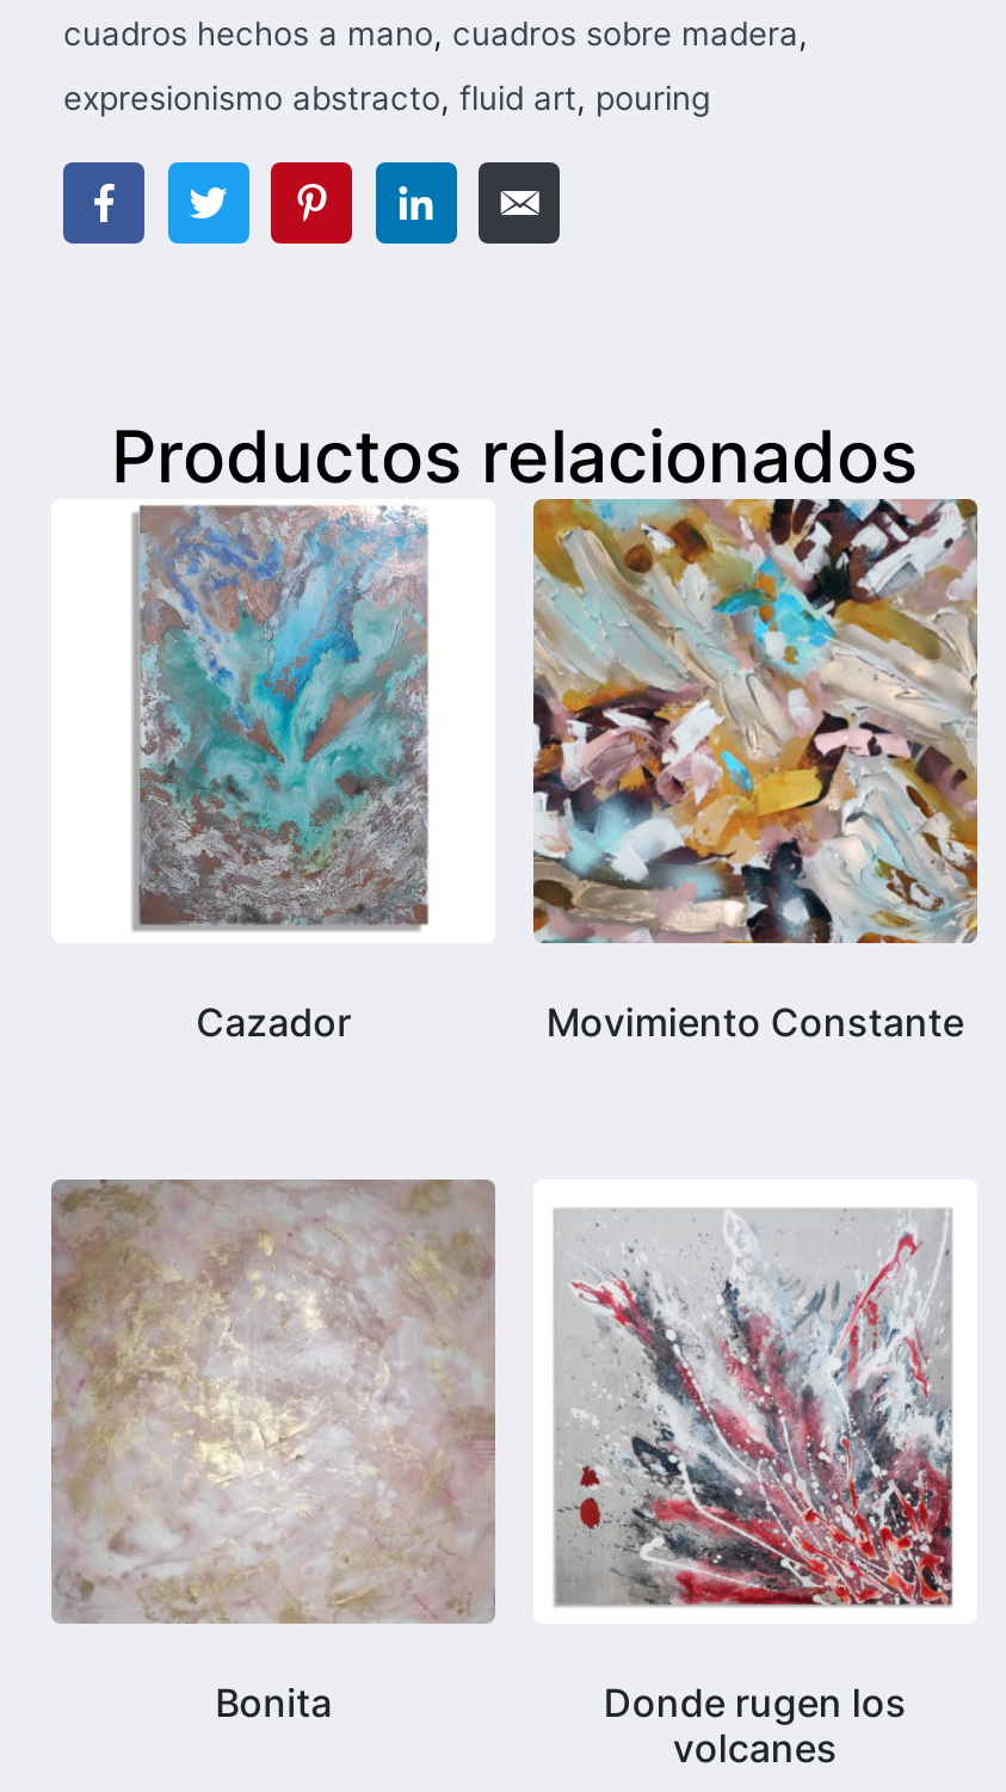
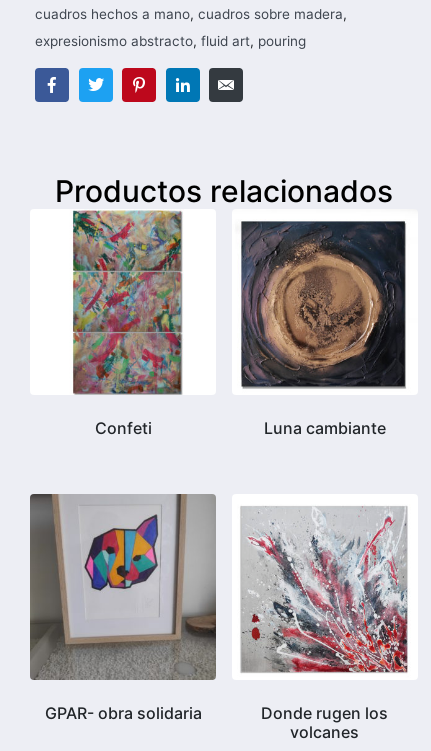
[130,506,431,943] [image] -> [64,212,188,396] [image]
[196,497,980,1047] [image] | Cazador | Movimiento Constante -> [95,209,418,438] [image] | Confeti | Luna cambiante
[51,1180,495,1727] [image] | Bonita -> [30,494,216,723] [image] | GPAR- obra solidaria

